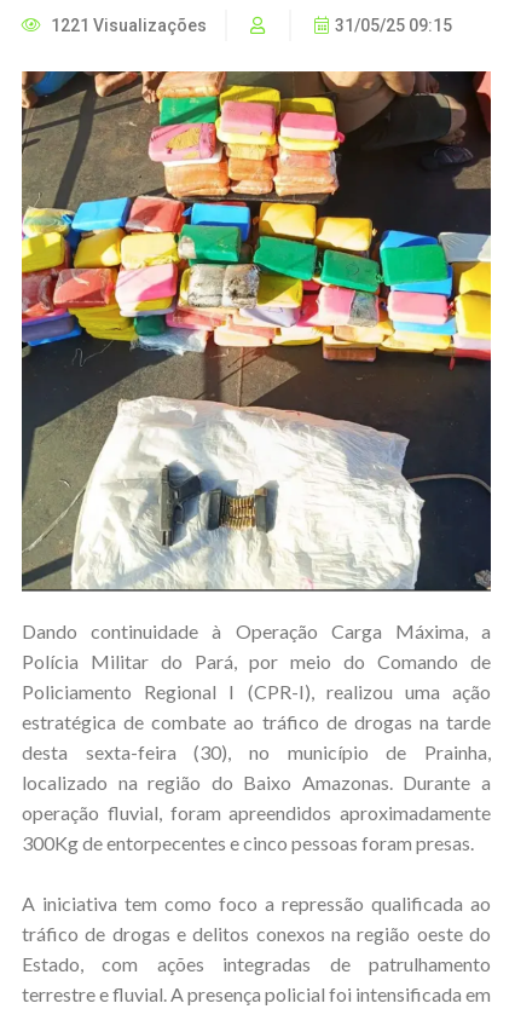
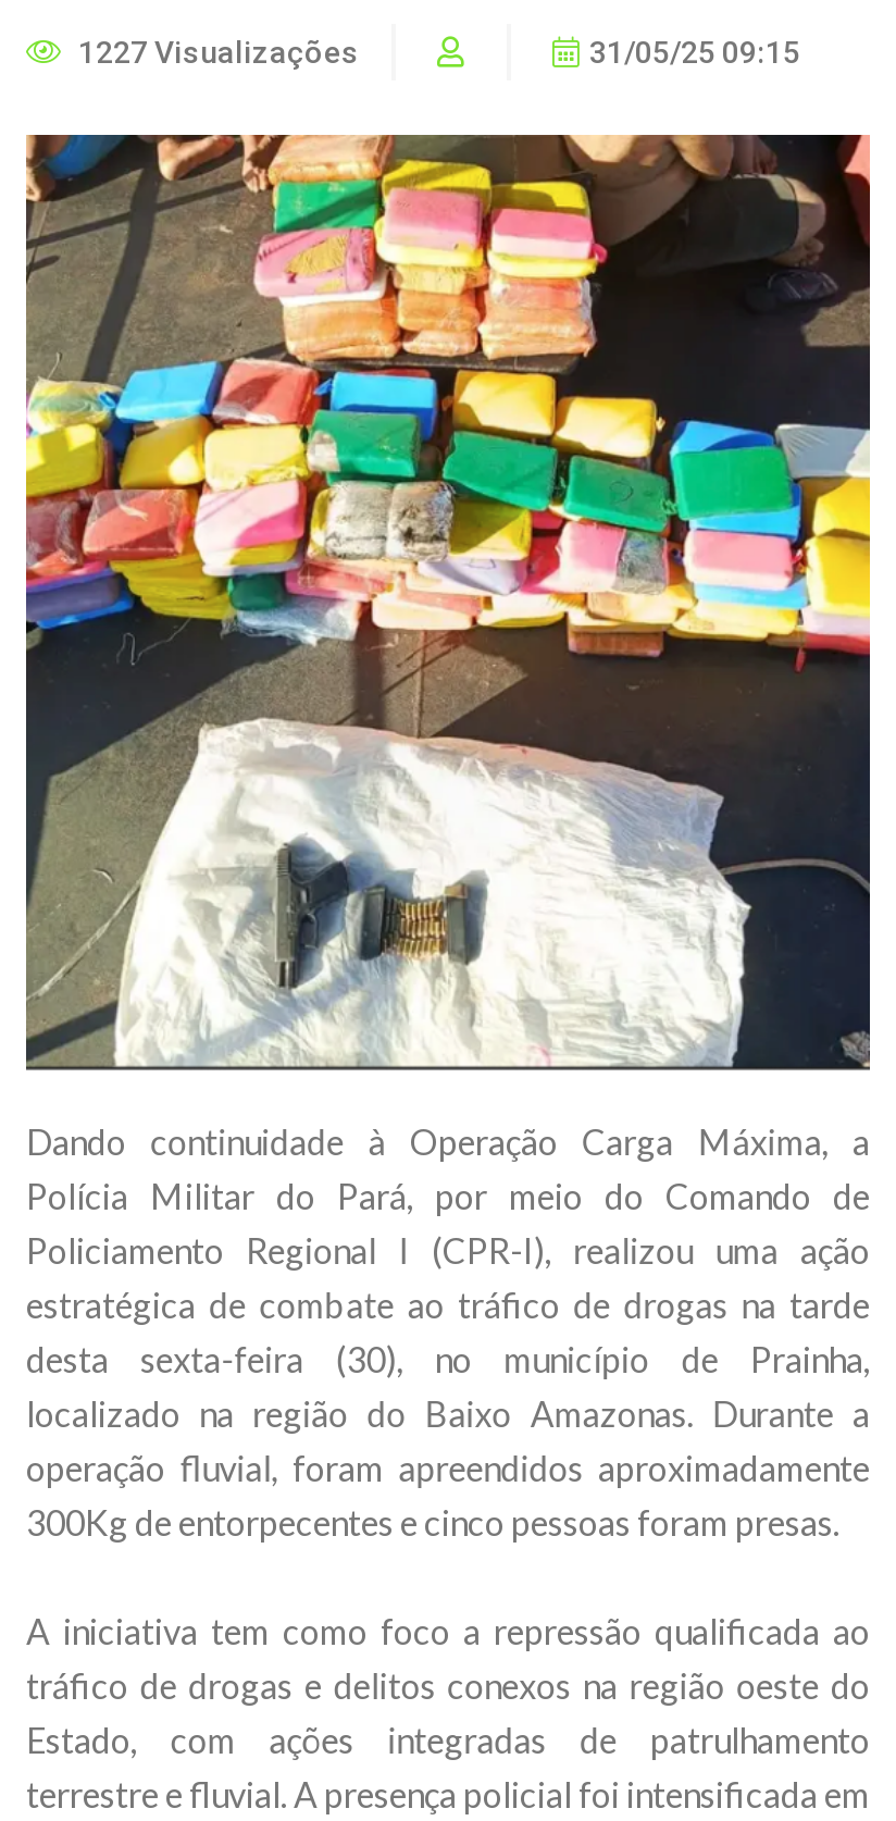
[47,16,207,35] 1221 Visualizações -> [72,35,359,70] 1227 Visualizações

